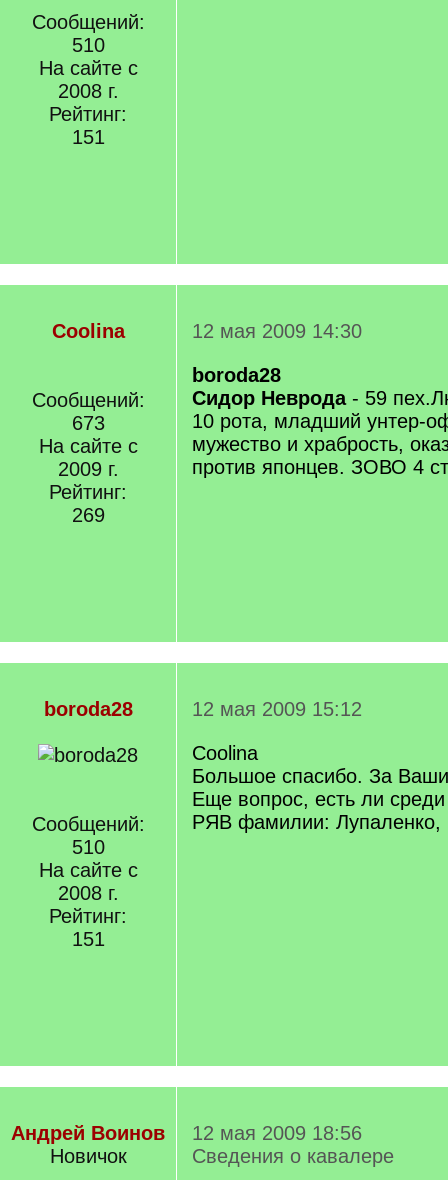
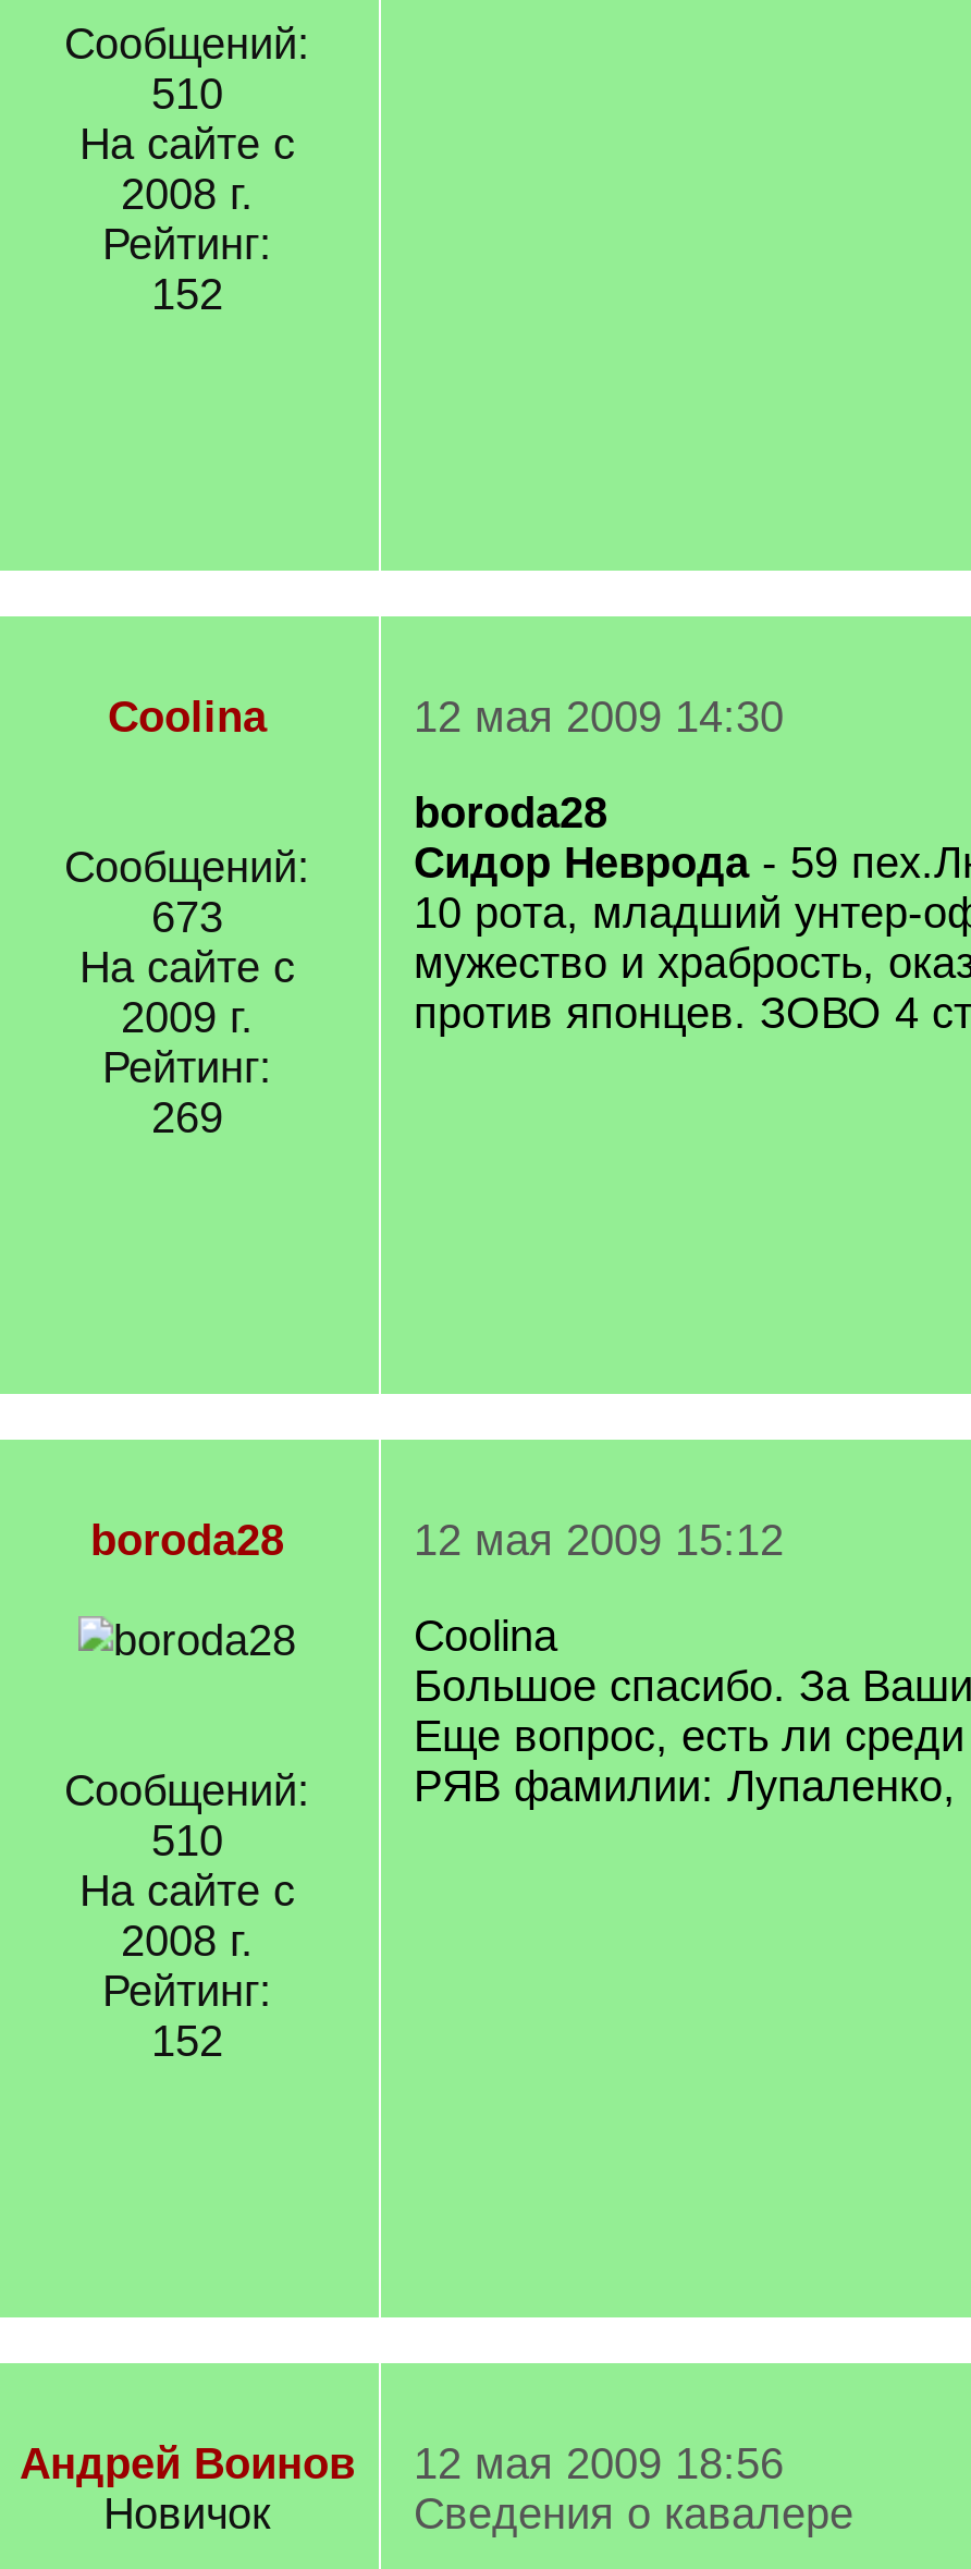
[71,126,104,148] 151 -> [151,270,223,318] 152
[71,928,104,950] 151 -> [151,2017,223,2065] 152

